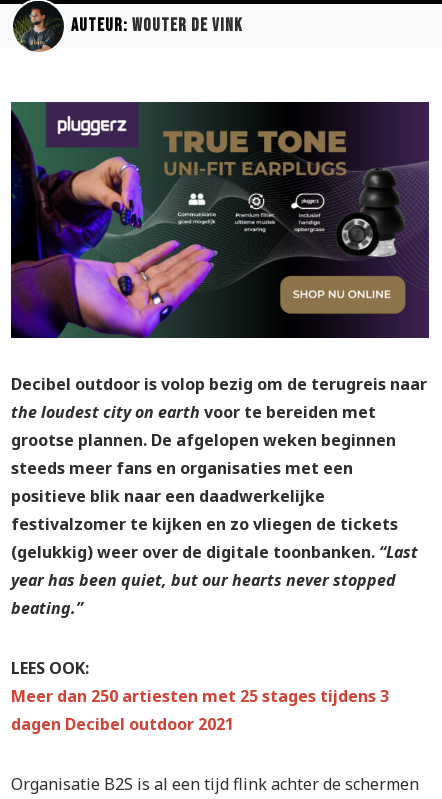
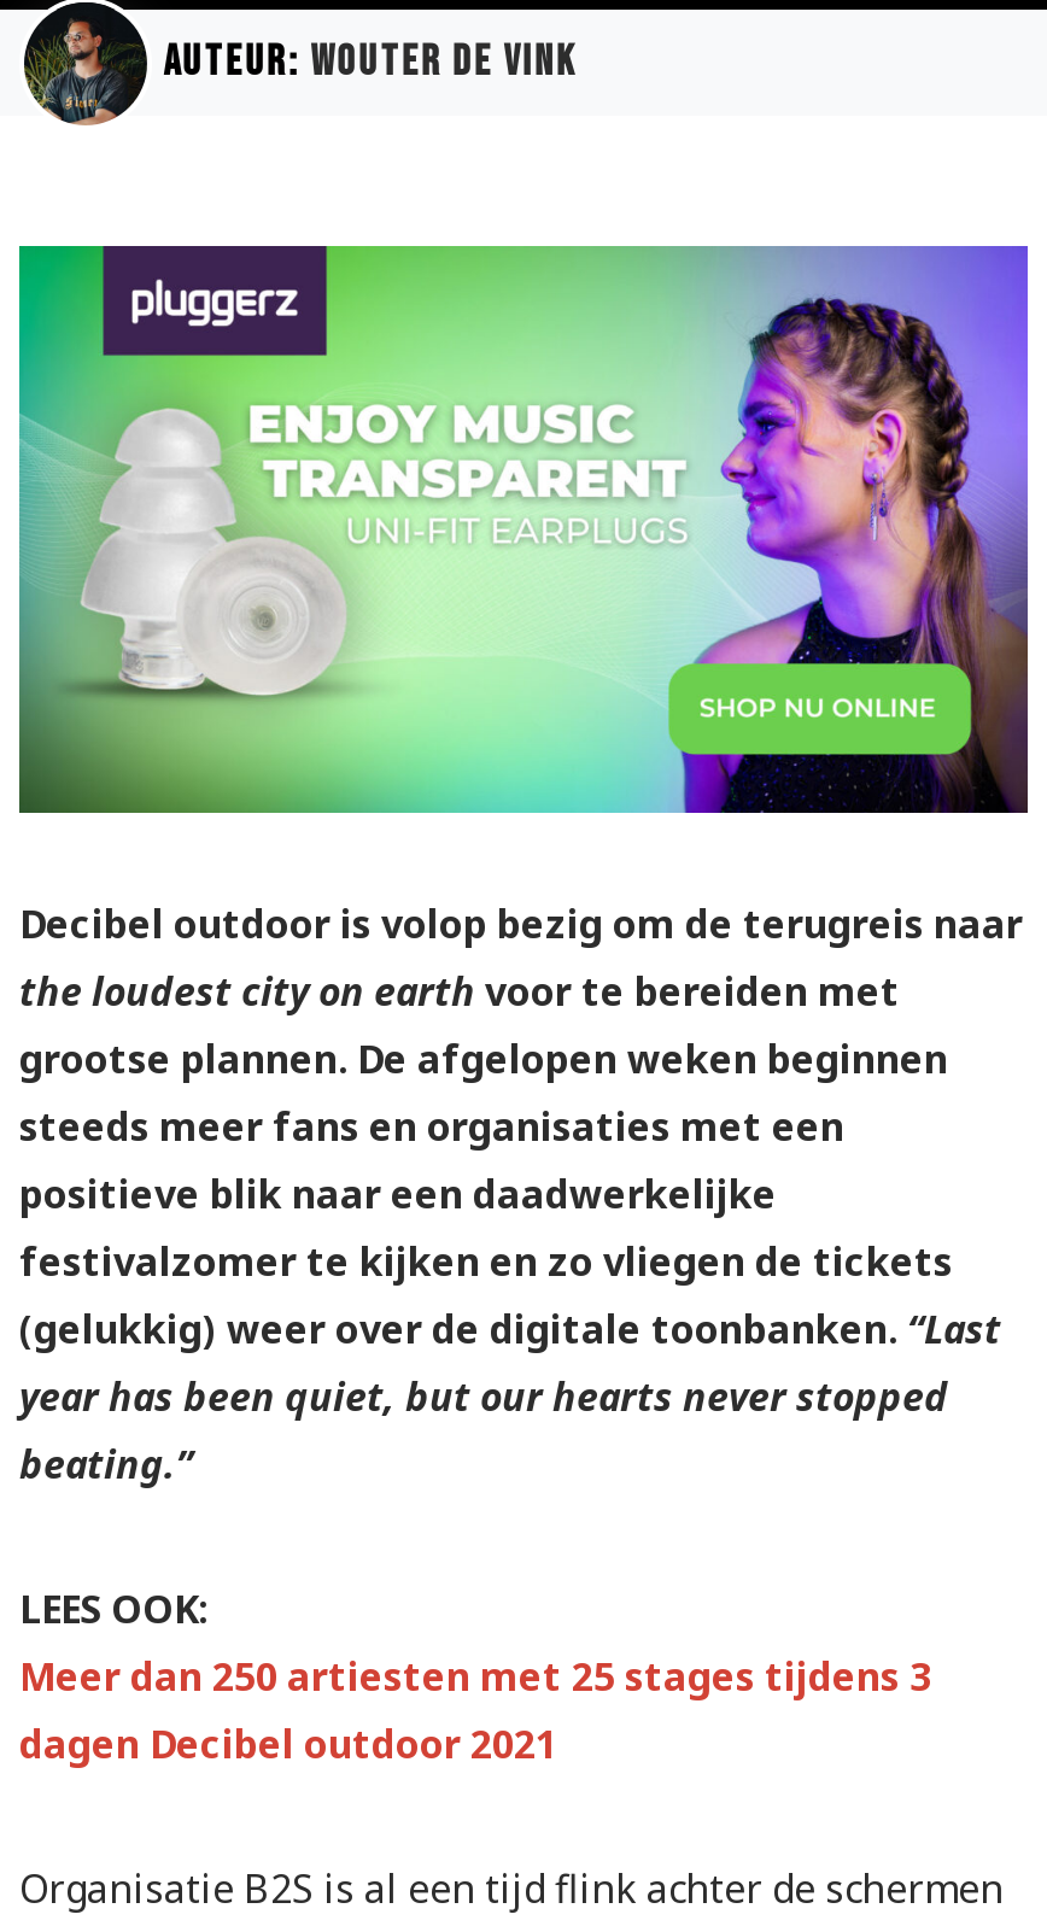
[10,101,430,339] [image] -> [17,244,1030,815] [image]

